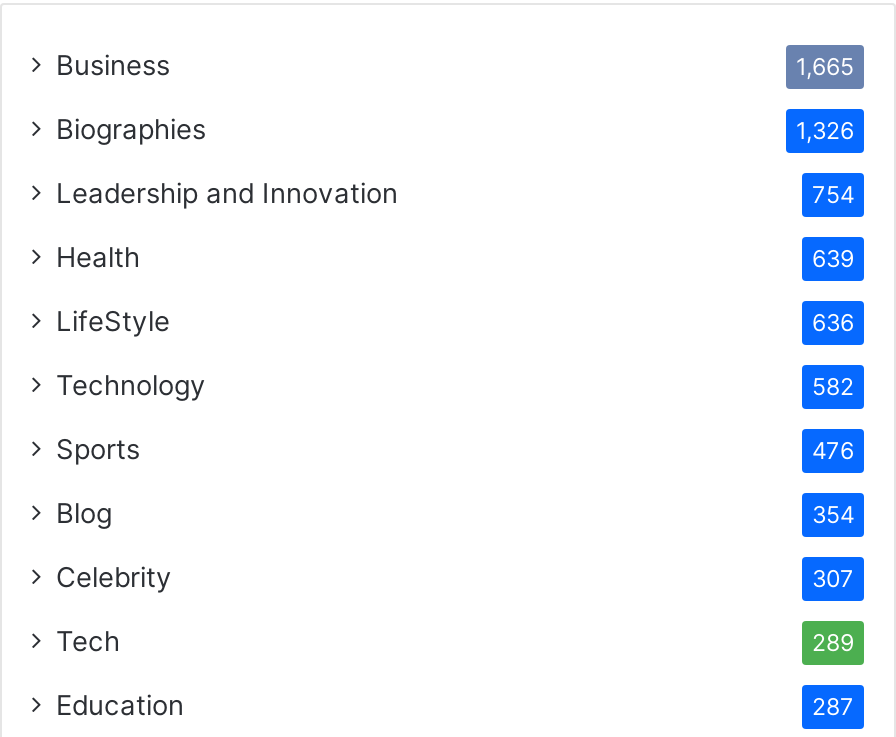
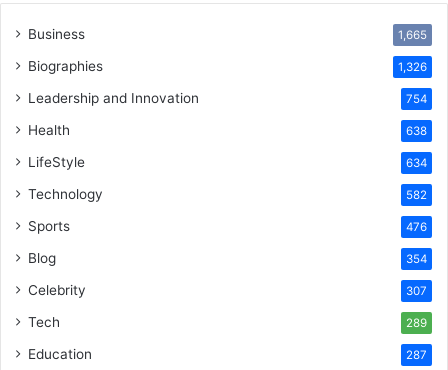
[812,245,854,273] 639 -> [406,124,427,138] 638
[812,309,854,337] 636 -> [406,156,427,170] 634

